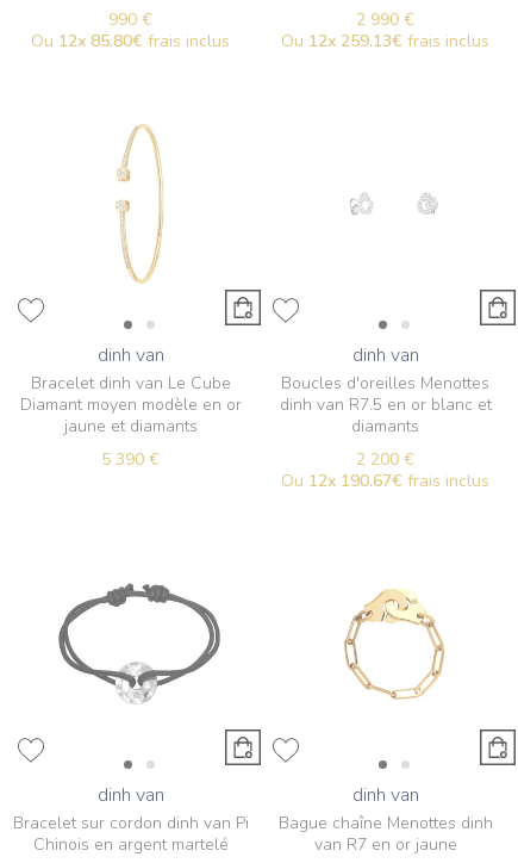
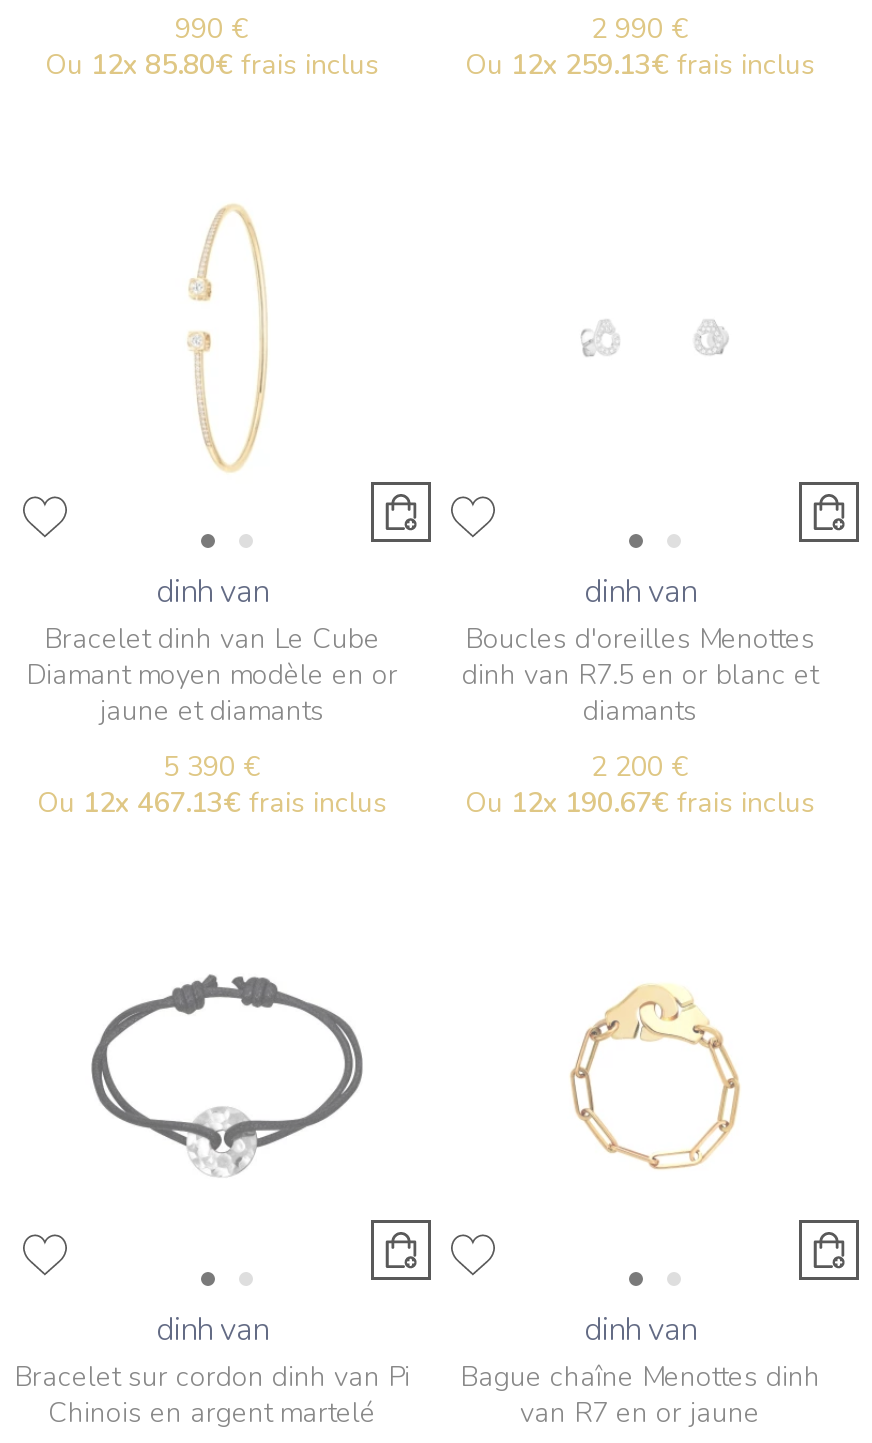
none -> [37,784,387,822] Ou 12x 467.13€frais inclus

